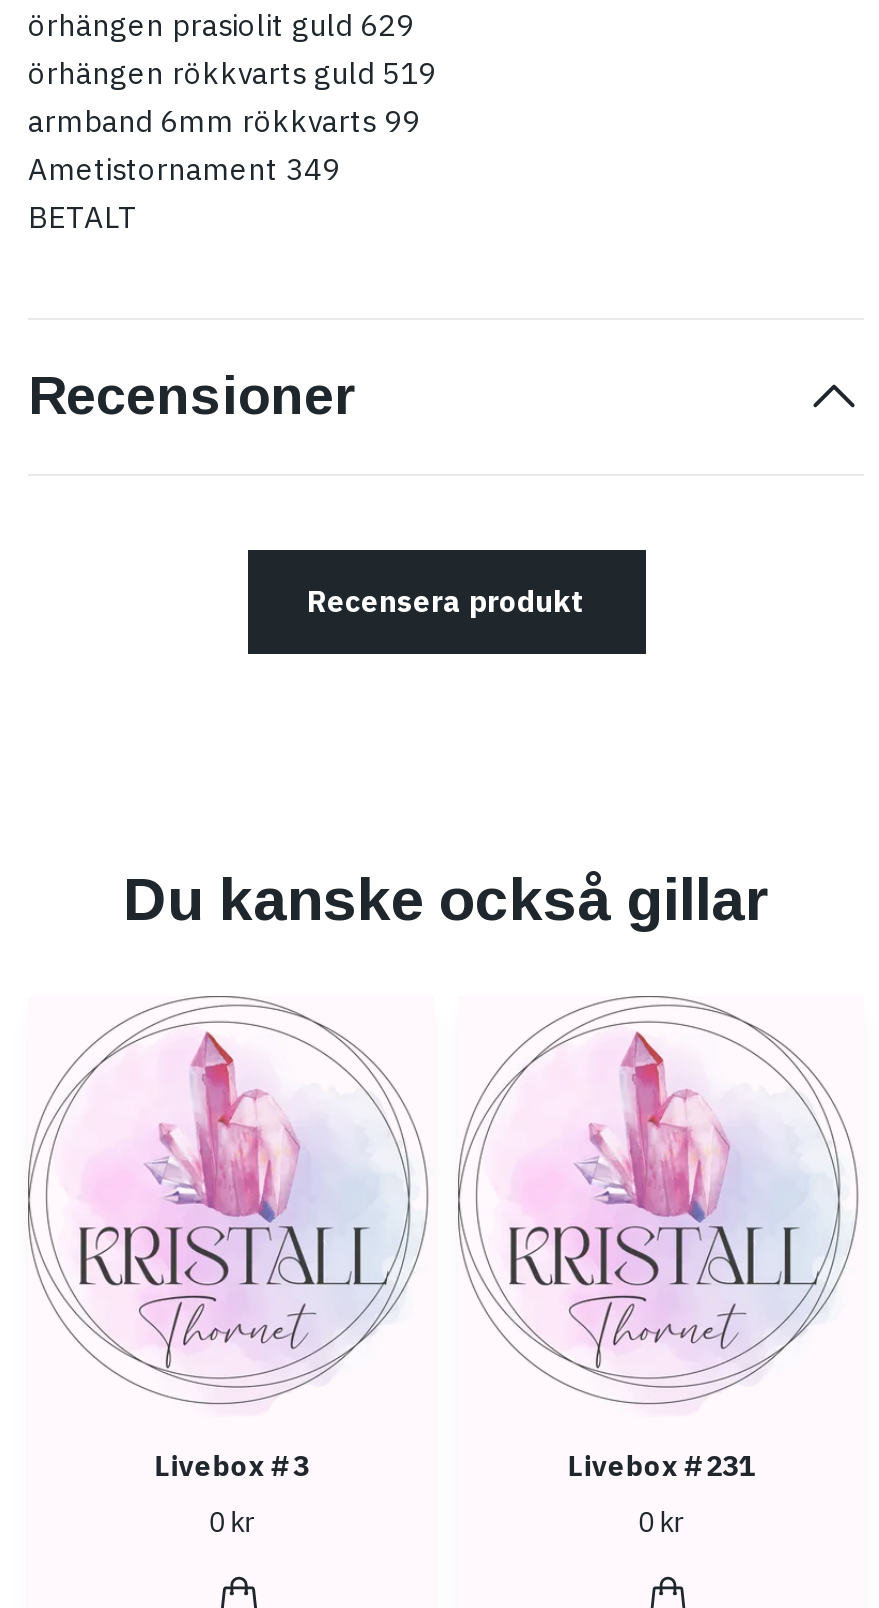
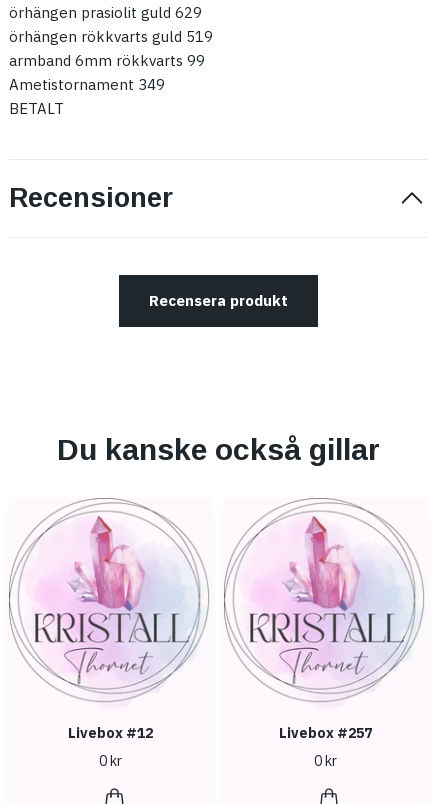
[154,1448,308,1484] Livebox #3 -> [68,724,153,742] Livebox #12
[568,1448,754,1484] Livebox #231 -> [279,724,372,742] Livebox #257

